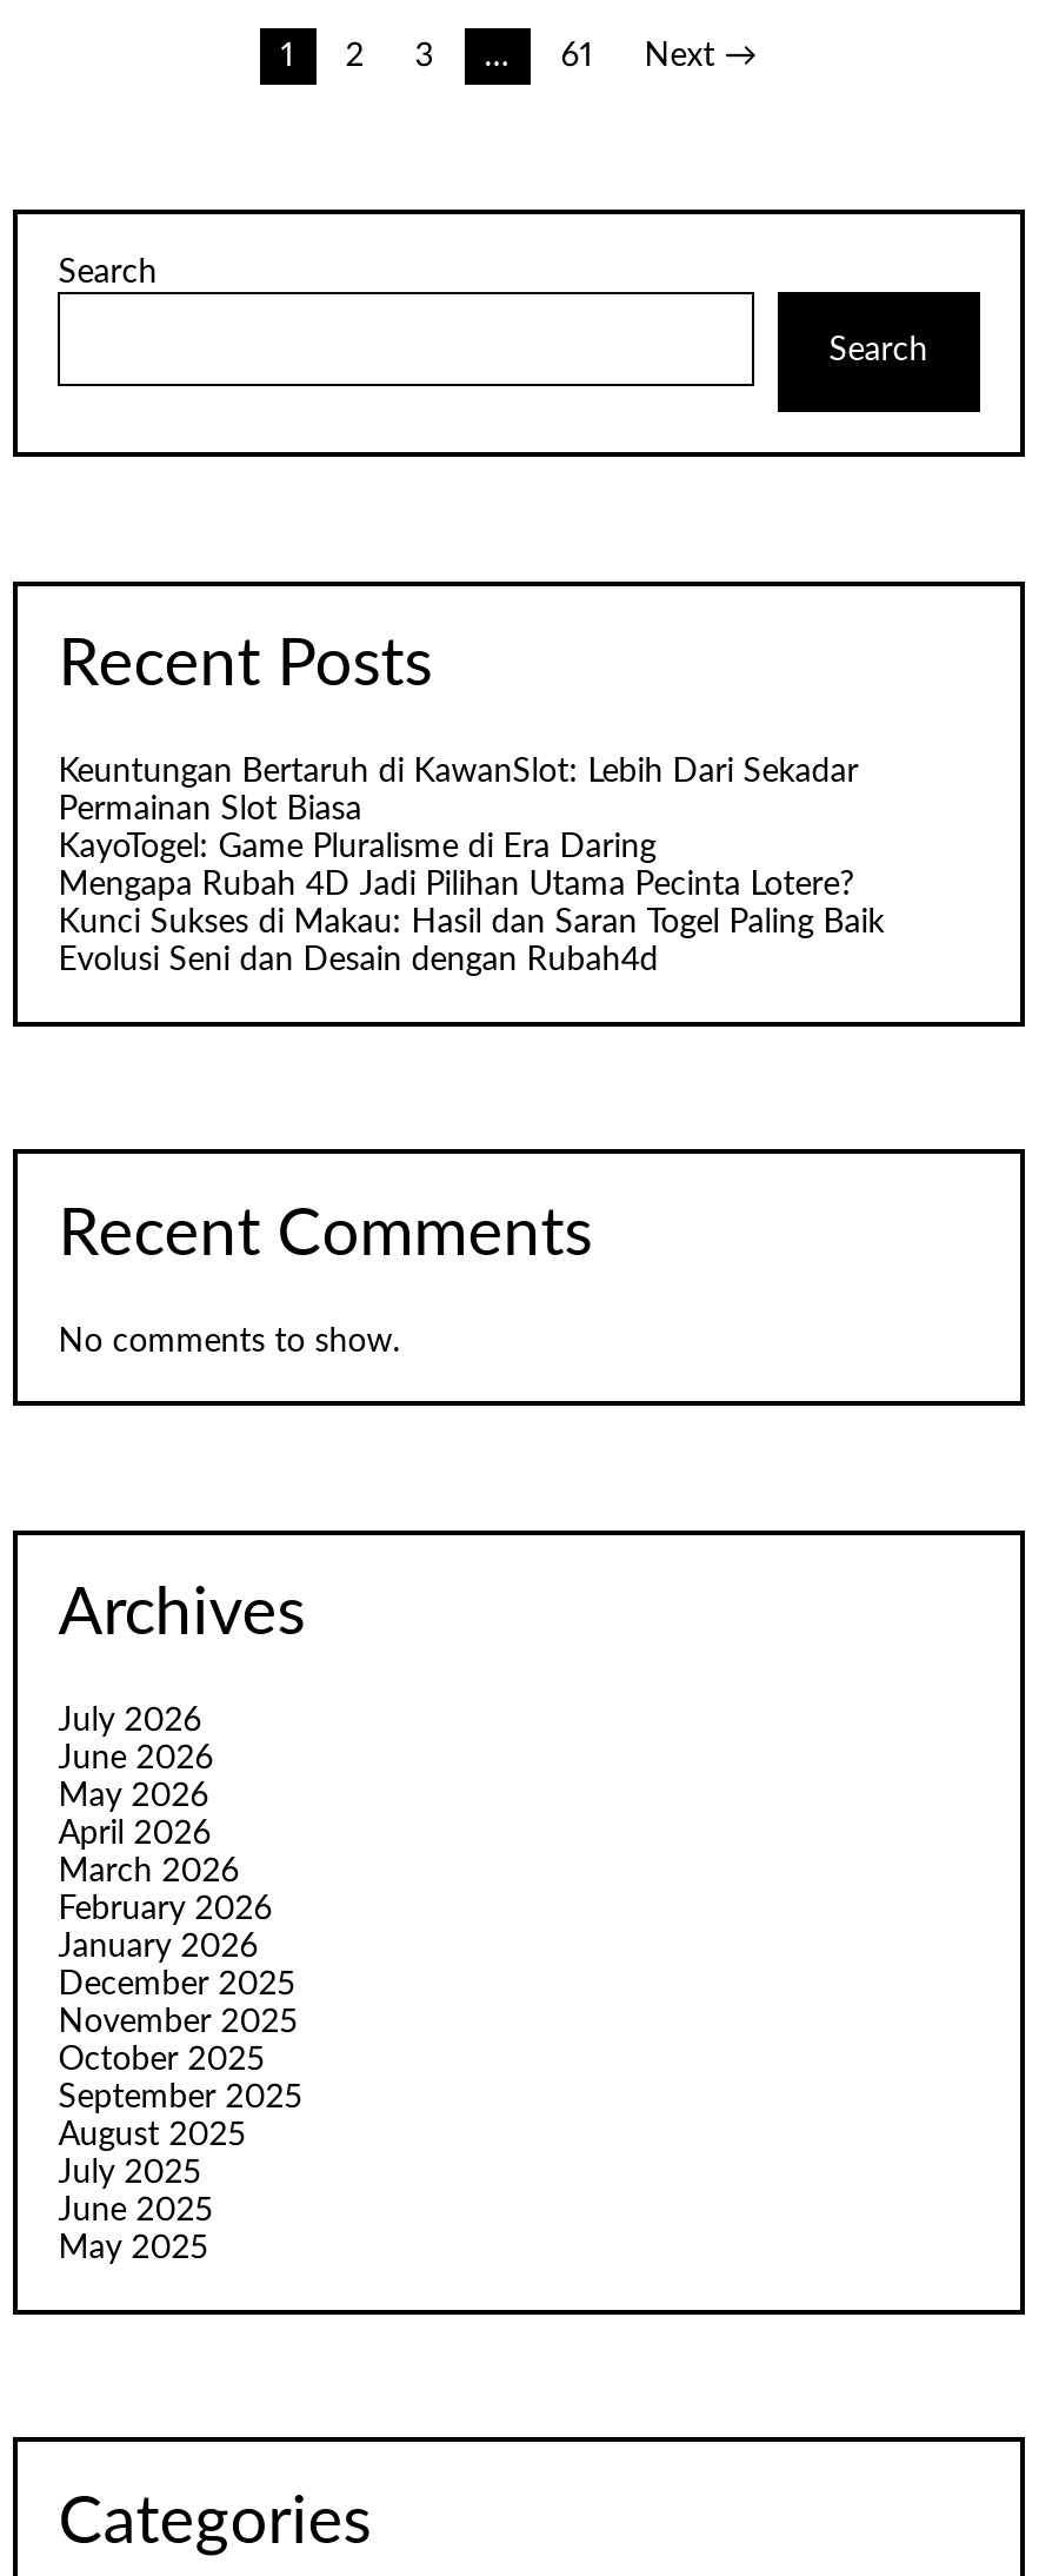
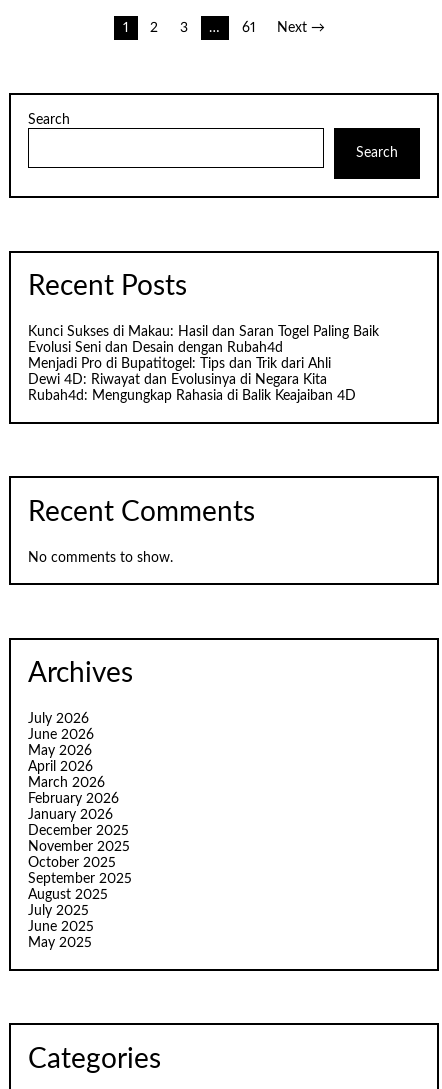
[58,757,858,903] Keuntungan Bertaruh di KawanSlot: Lebih Dari Sekadar | Permainan Slot Biasa | KayoTogel: Game Pluralisme di Era Daring | Mengapa Rubah 4D Jadi Pilihan Utama Pecinta Lotere? -> none
moved [58,907,884,978] -> [28,325,379,355]: Kunci Sukses di Makau: Hasil dan Saran Togel Paling Baik | Evolusi Seni dan Desain dengan Rubah4d
none -> [28,357,356,403] Menjadi Pro di Bupatitogel: Tips dan Trik dari Ahli | Dewi 4D: Riwayat dan Evolusinya di Negara Kita | Rubah4d: Mengungkap Rahasia di Balik Keajaiban 4D

